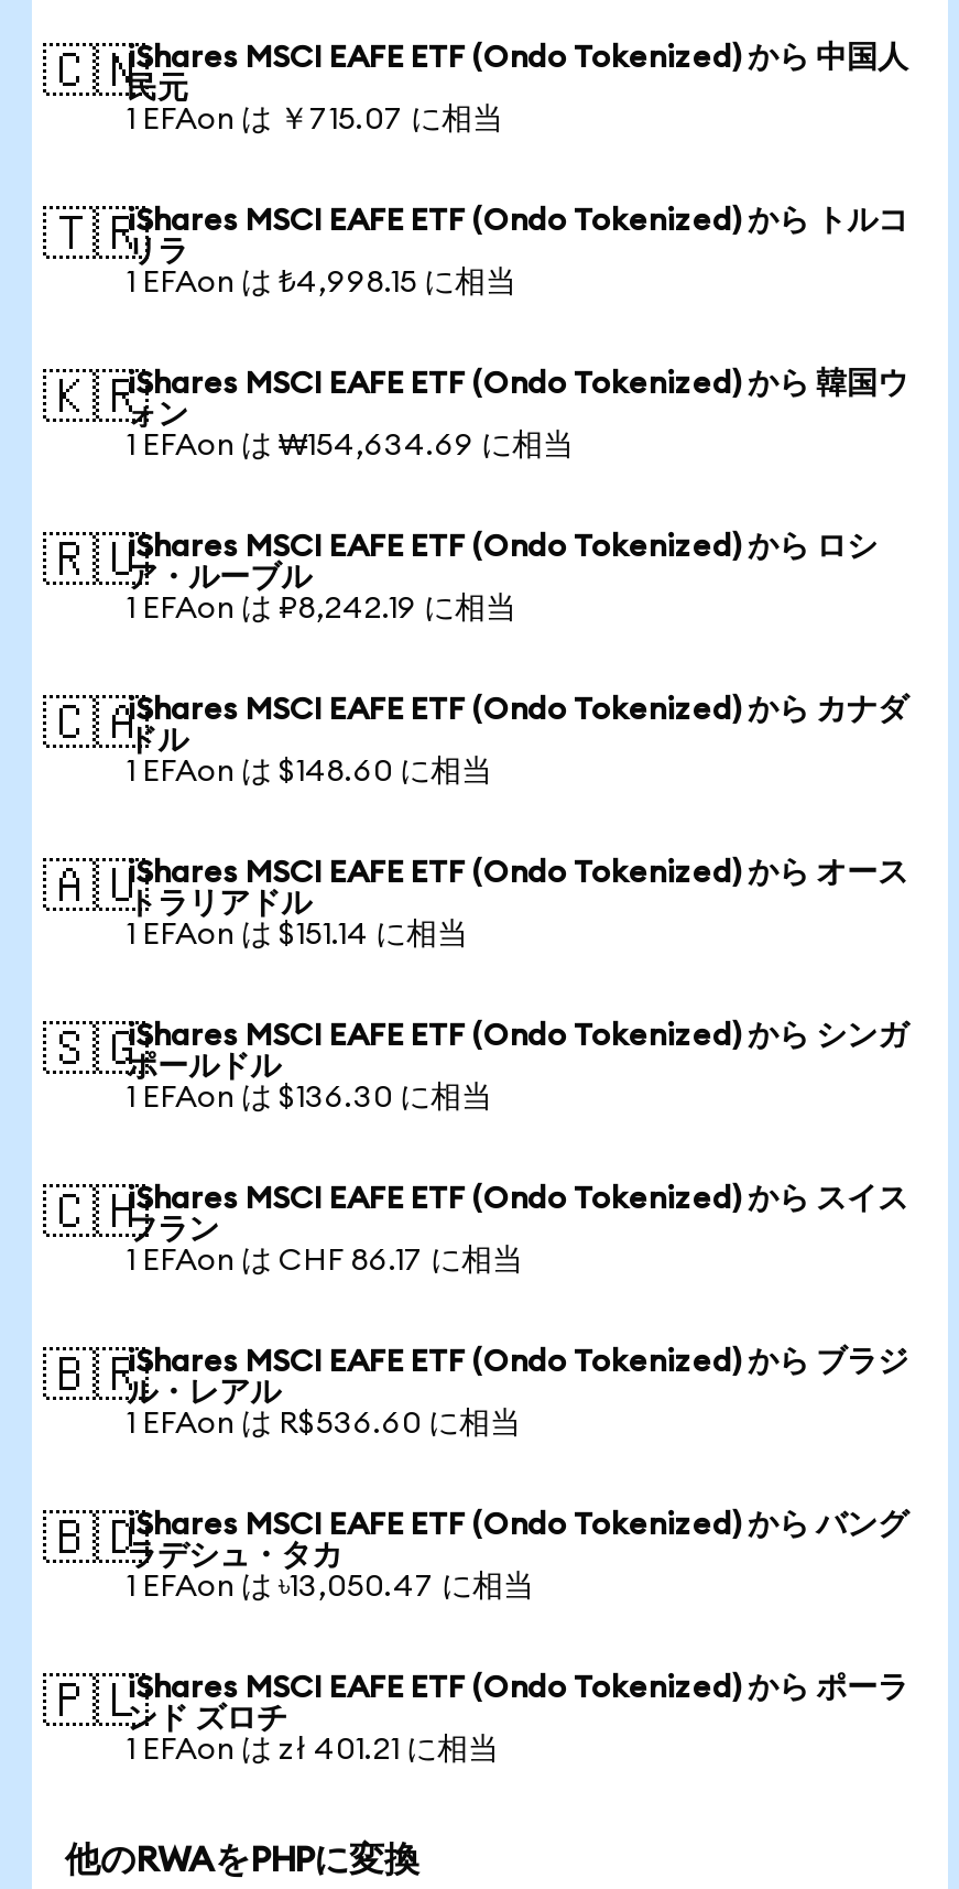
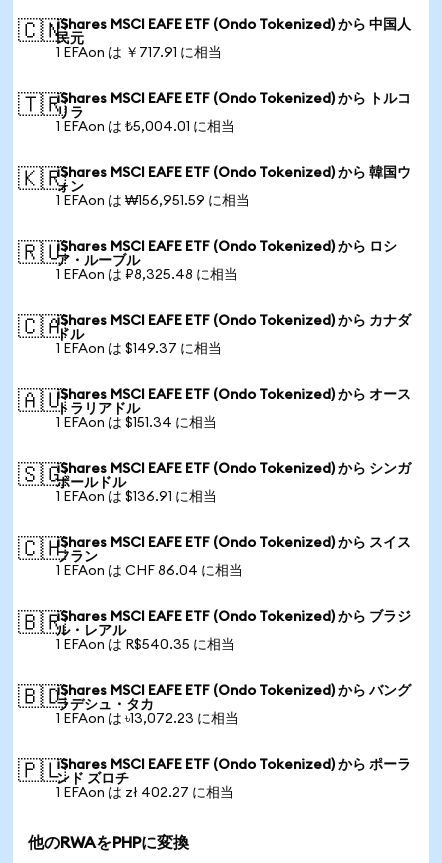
[127,105,503,135] 1 EFAon は ￥715.07 に相当 -> [56,46,222,60] 1 EFAon は ￥717.91 に相当
[127,268,516,298] 1 EFAon は ₺4,998.15 に相当 -> [56,120,235,134] 1 EFAon は ₺5,004.01 に相当
[127,431,574,462] 1 EFAon は ₩154,634.69 に相当 -> [56,194,250,208] 1 EFAon は ₩156,951.59 に相当
[127,594,516,625] 1 EFAon は ₽8,242.19 に相当 -> [56,268,238,282] 1 EFAon は ₽8,325.48 に相当
[127,757,492,788] 1 EFAon は $148.60 に相当 -> [56,342,222,356] 1 EFAon は $149.37 に相当
[127,920,468,951] 1 EFAon は $151.14 に相当 -> [56,416,217,430] 1 EFAon は $151.34 に相当
[127,1083,492,1114] 1 EFAon は $136.30 に相当 -> [56,490,217,504] 1 EFAon は $136.91 に相当
[127,1246,523,1277] 1 EFAon は CHF 86.17 に相当 -> [56,564,243,578] 1 EFAon は CHF 86.04 に相当
[127,1409,521,1440] 1 EFAon は R$536.60 に相当 -> [56,638,235,652] 1 EFAon は R$540.35 に相当
[127,1572,534,1603] 1 EFAon は ৳13,050.47 に相当 -> [56,712,239,726] 1 EFAon は ৳13,072.23 に相当
[127,1735,499,1766] 1 EFAon は zł 401.21 に相当 -> [56,786,234,800] 1 EFAon は zł 402.27 に相当

